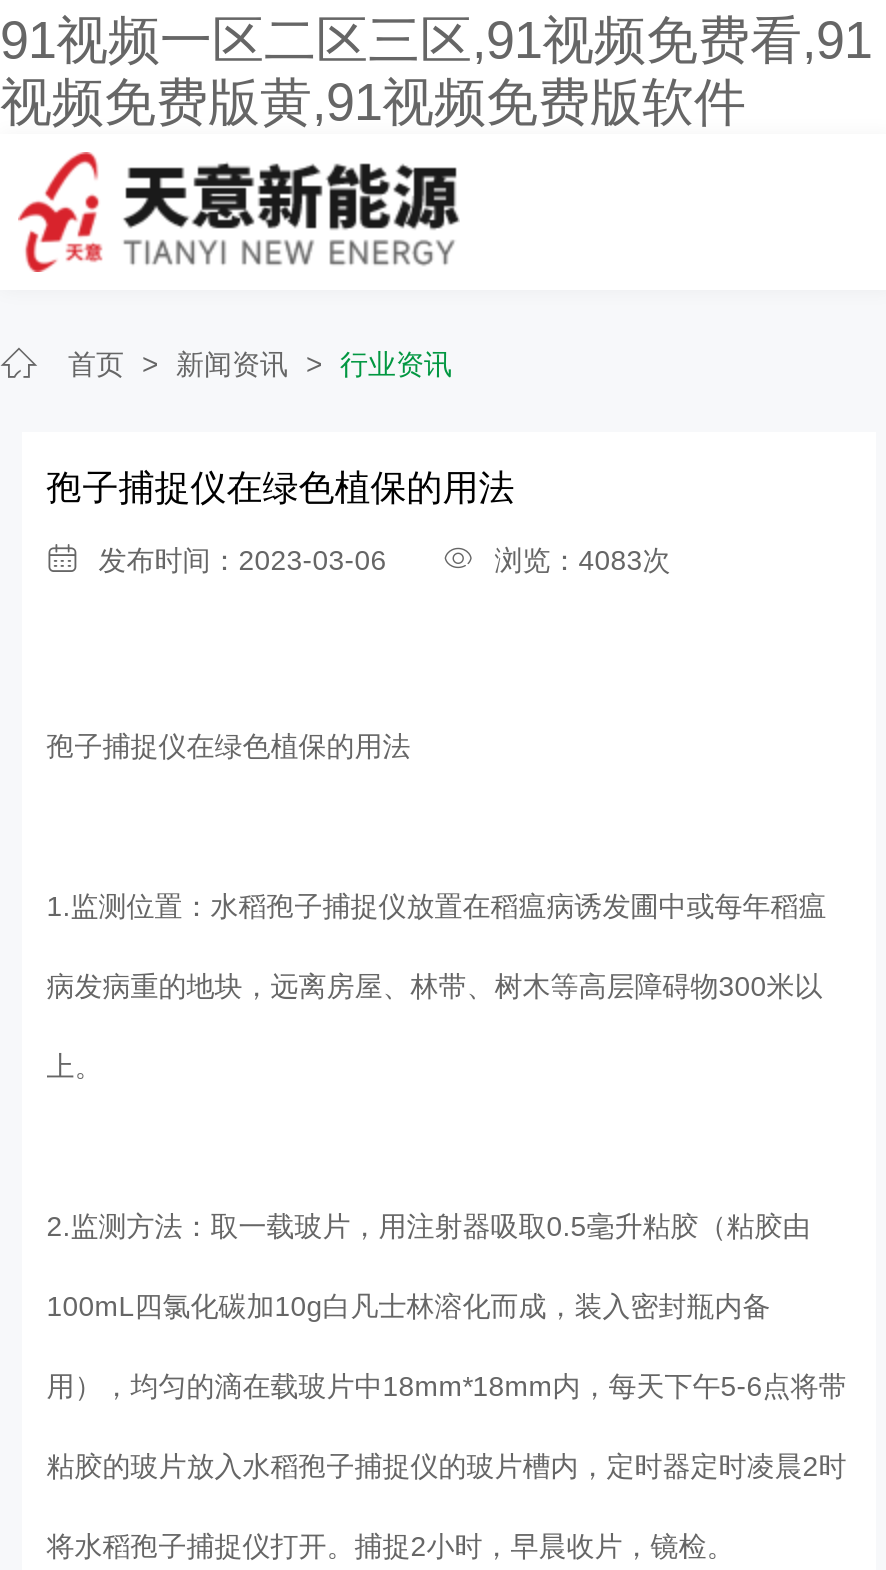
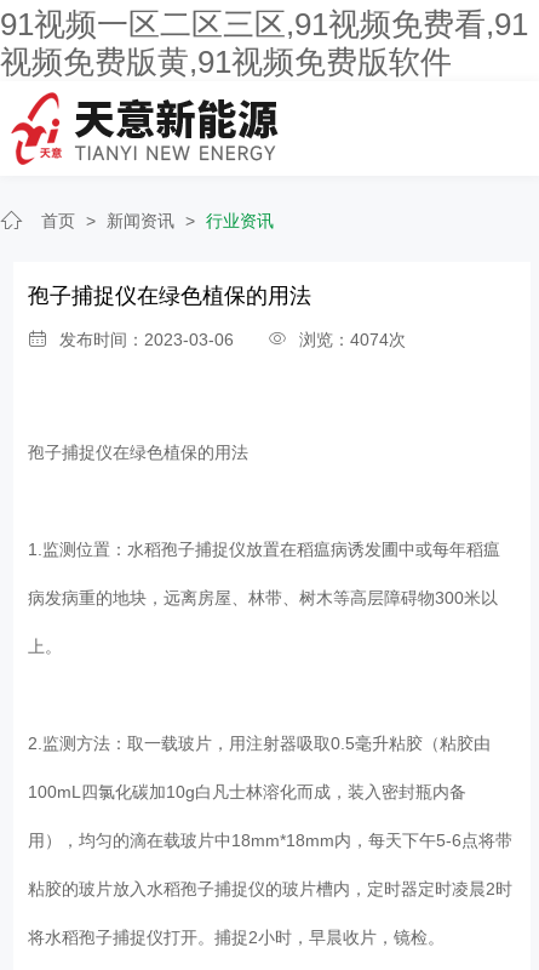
[99,543,671,575] 发布时间：2023-03-06 浏览：4083次 -> [60,329,406,349] 发布时间：2023-03-06 浏览：4074次

